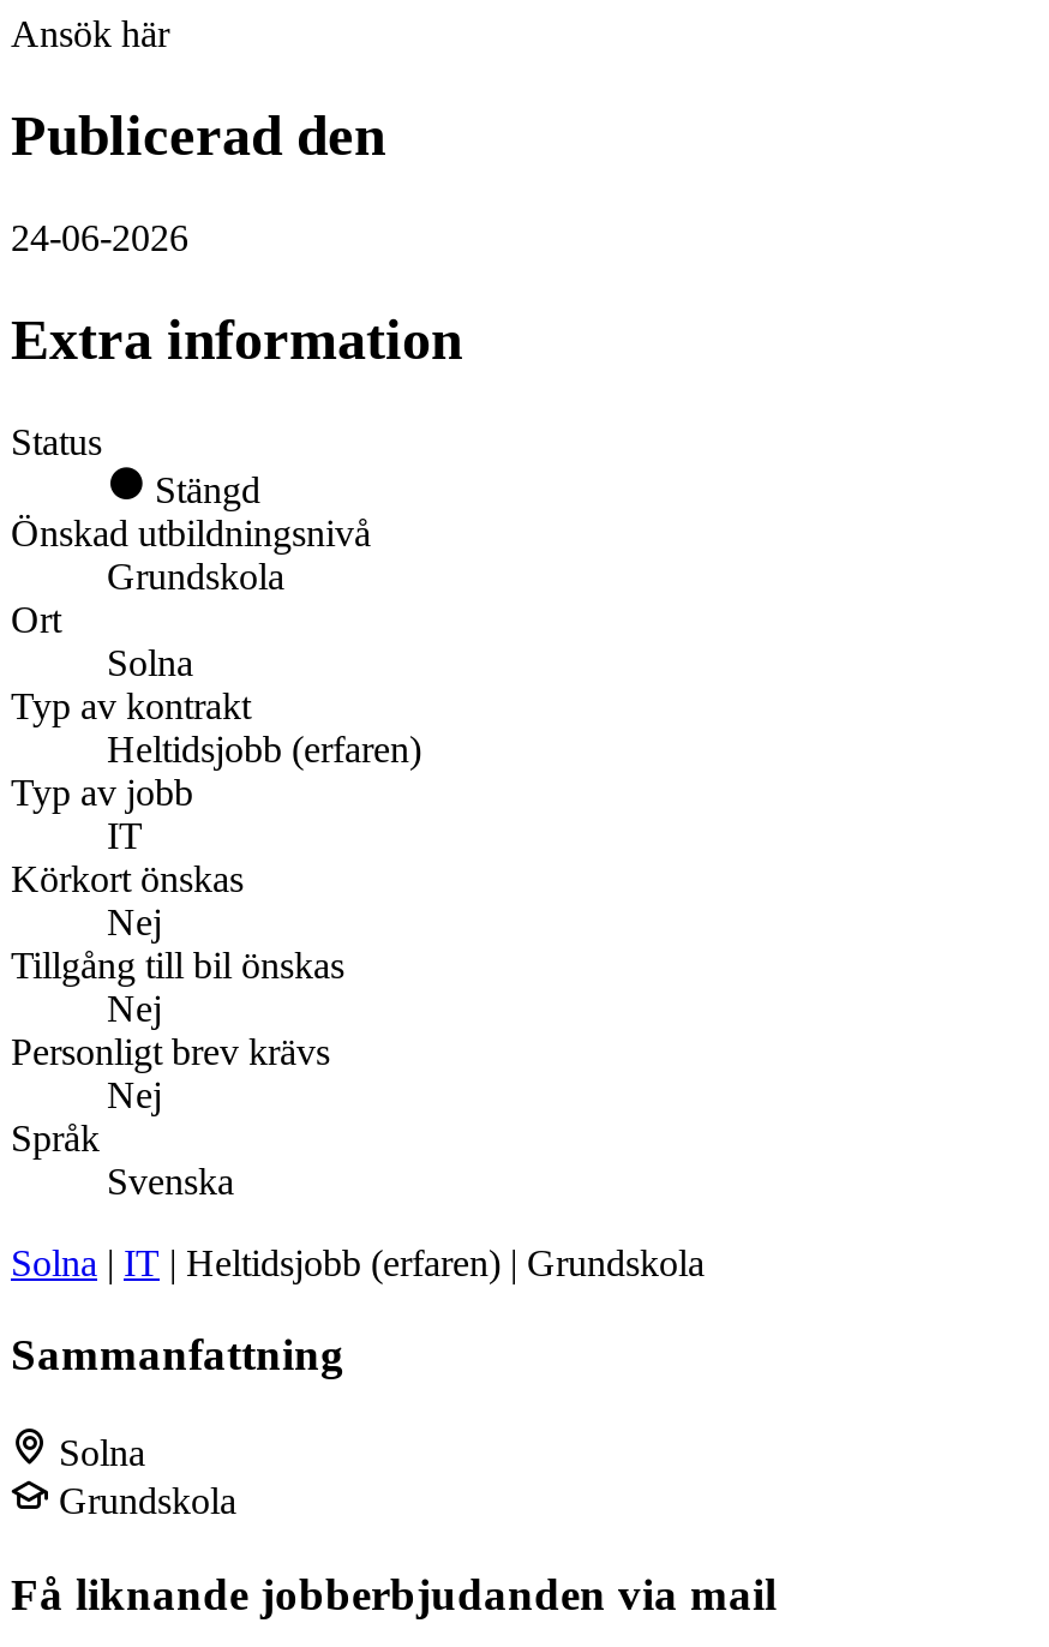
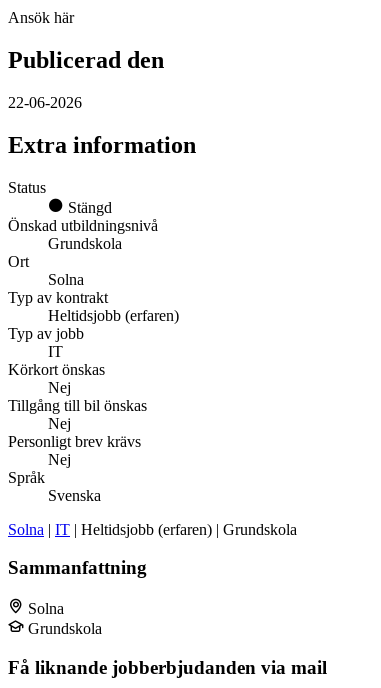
[11,217,188,258] 24-06-2026 -> [8,94,82,111] 22-06-2026

